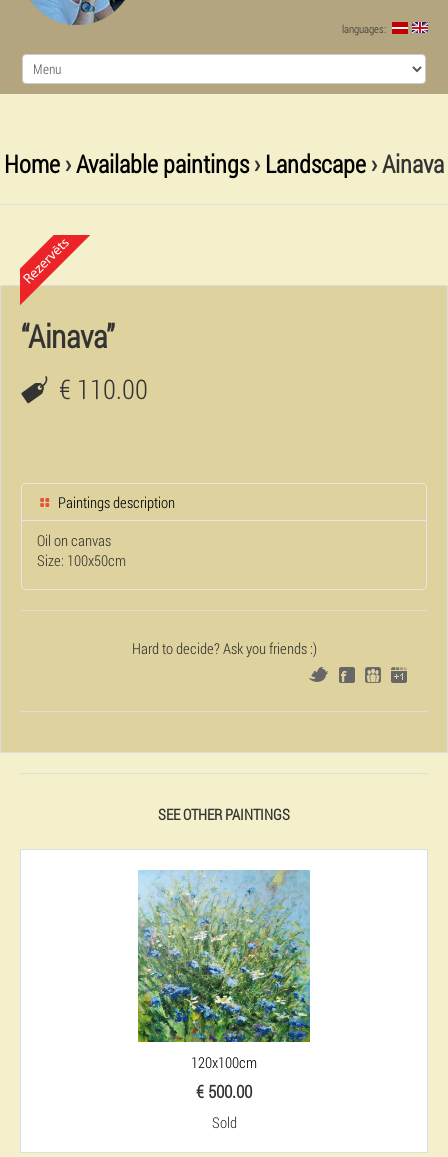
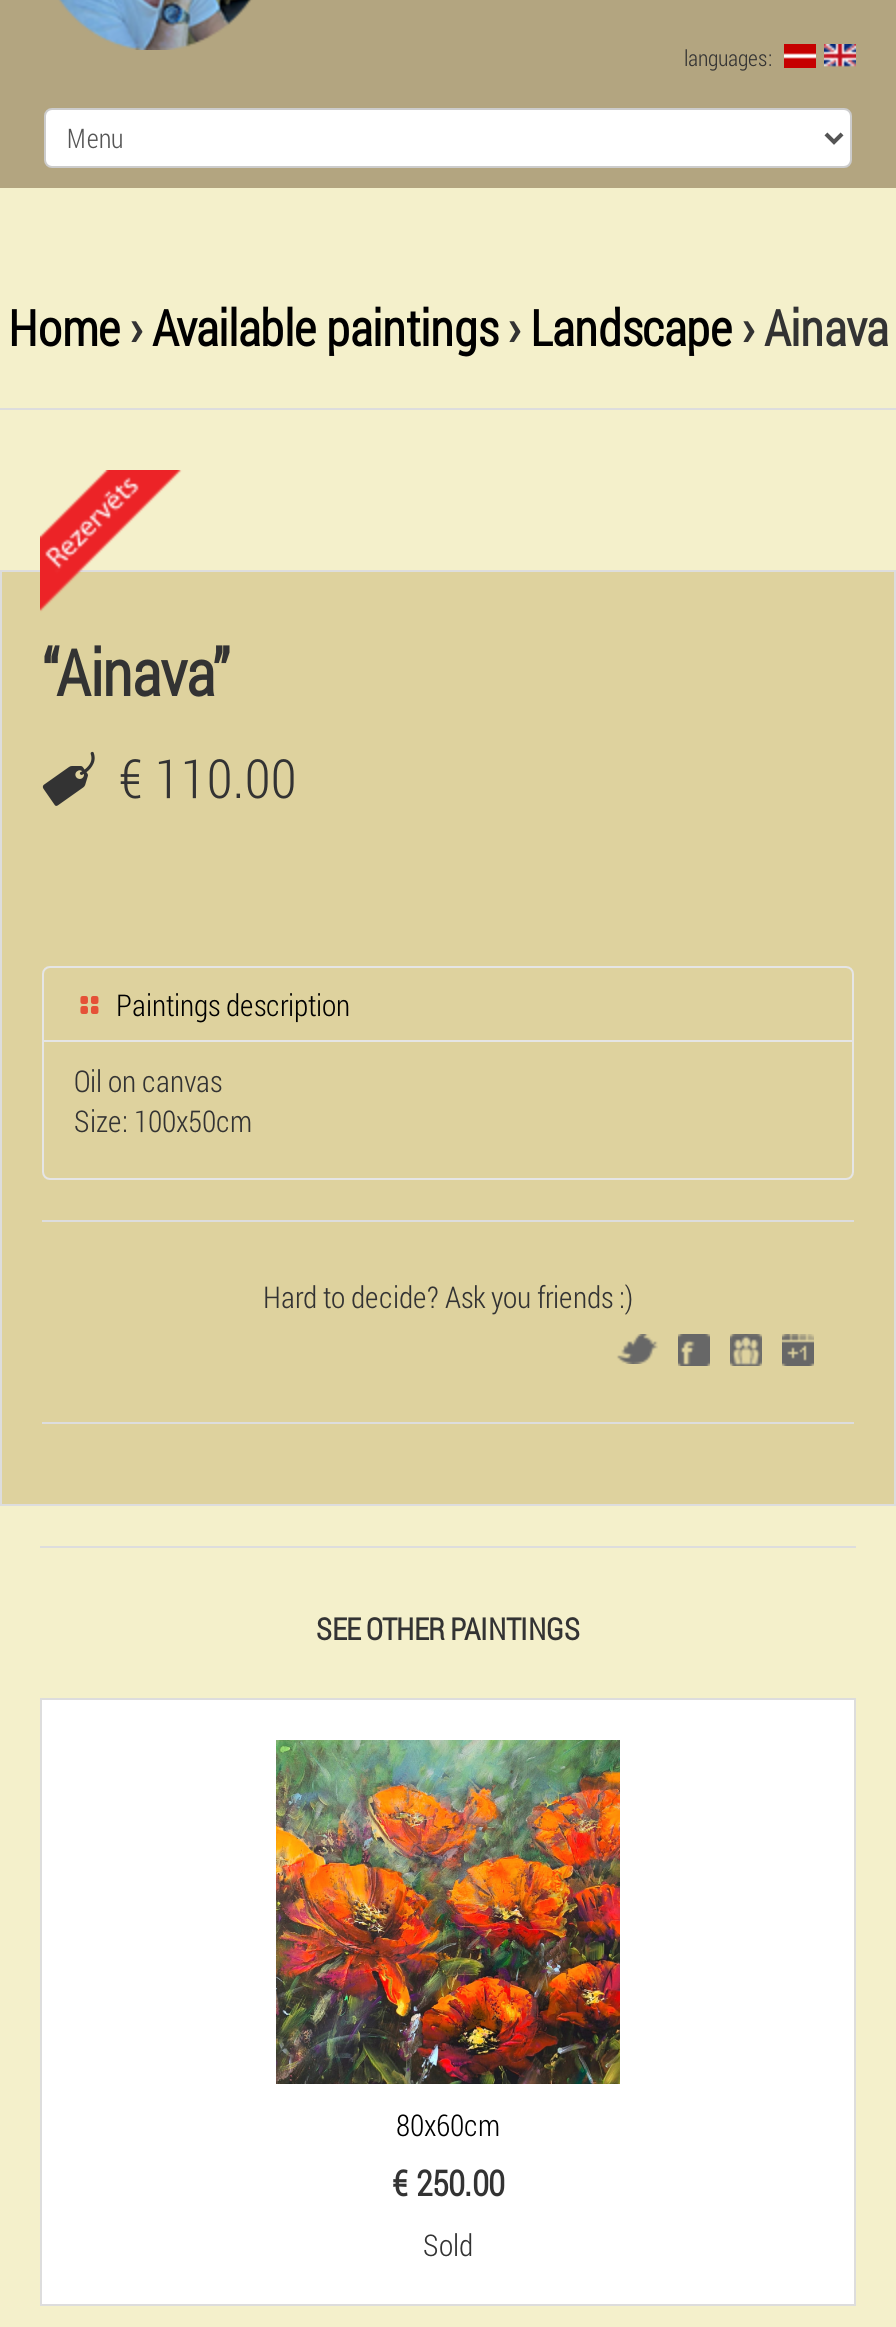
[137,869,311,1103] [image] | 120x100cm | € 500.00 -> [274,1738,622,2206] [image] | 80x60cm | € 250.00

